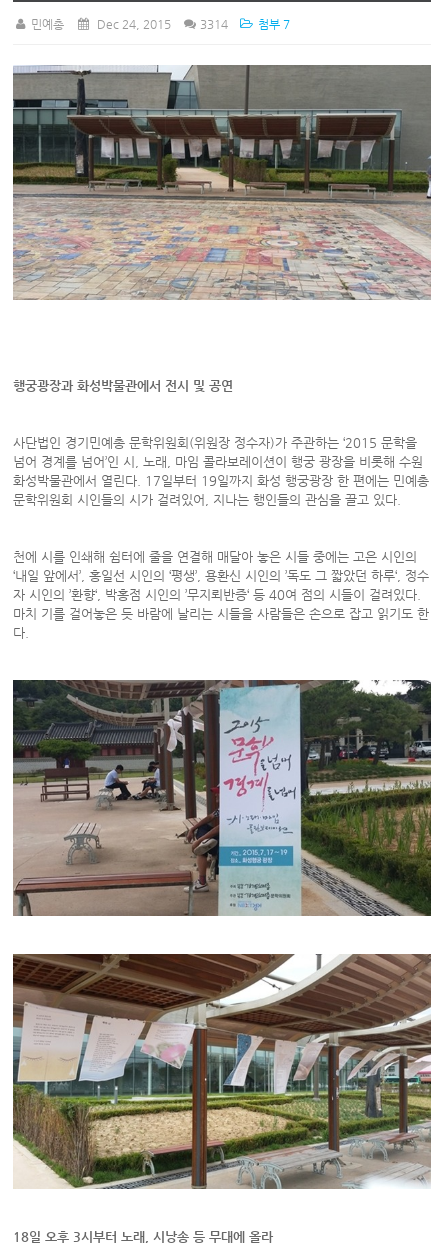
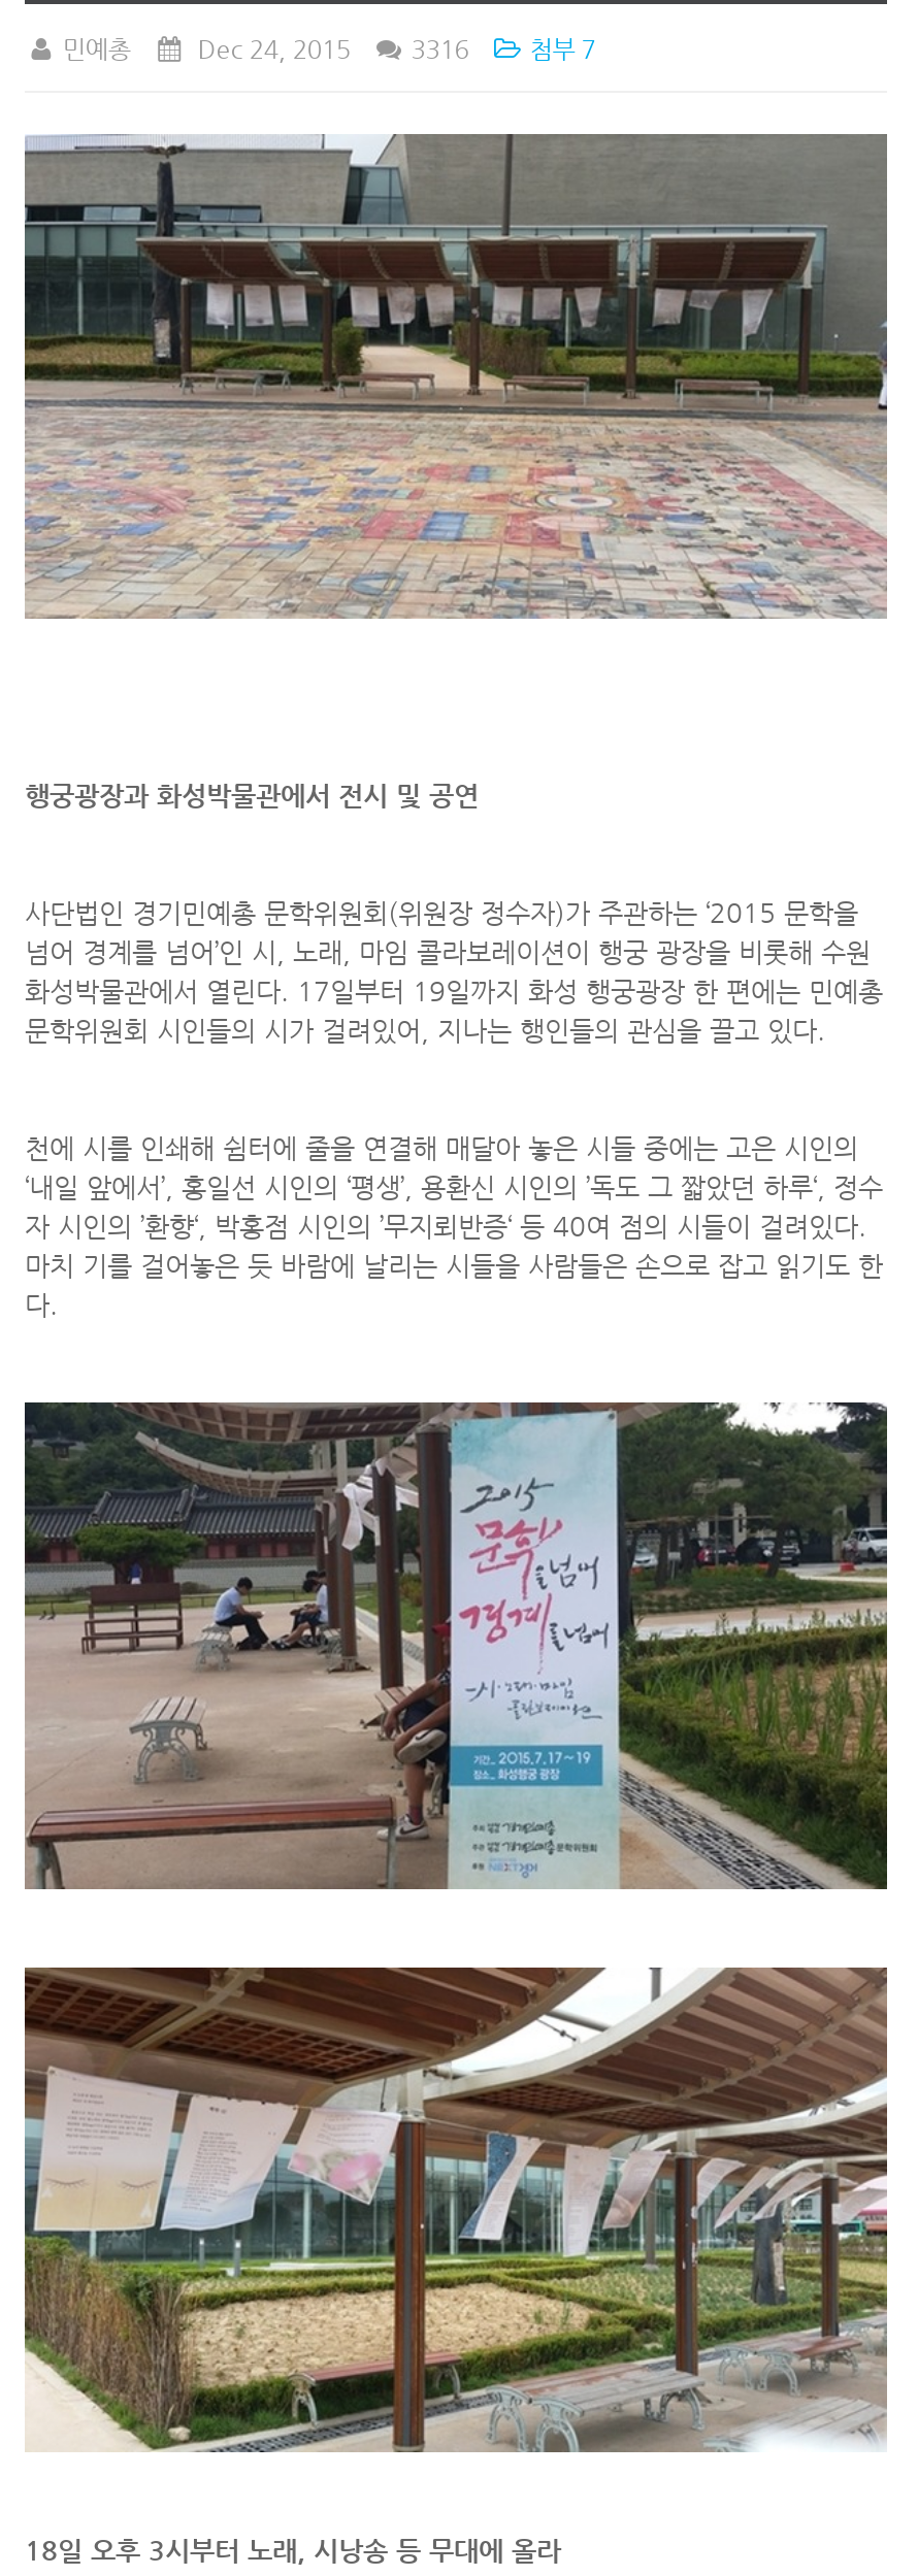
[94,17,290,31] Dec 24, 2015 3314 첨부 7 -> [191,35,596,64] Dec 24, 2015 3316 첨부 7

